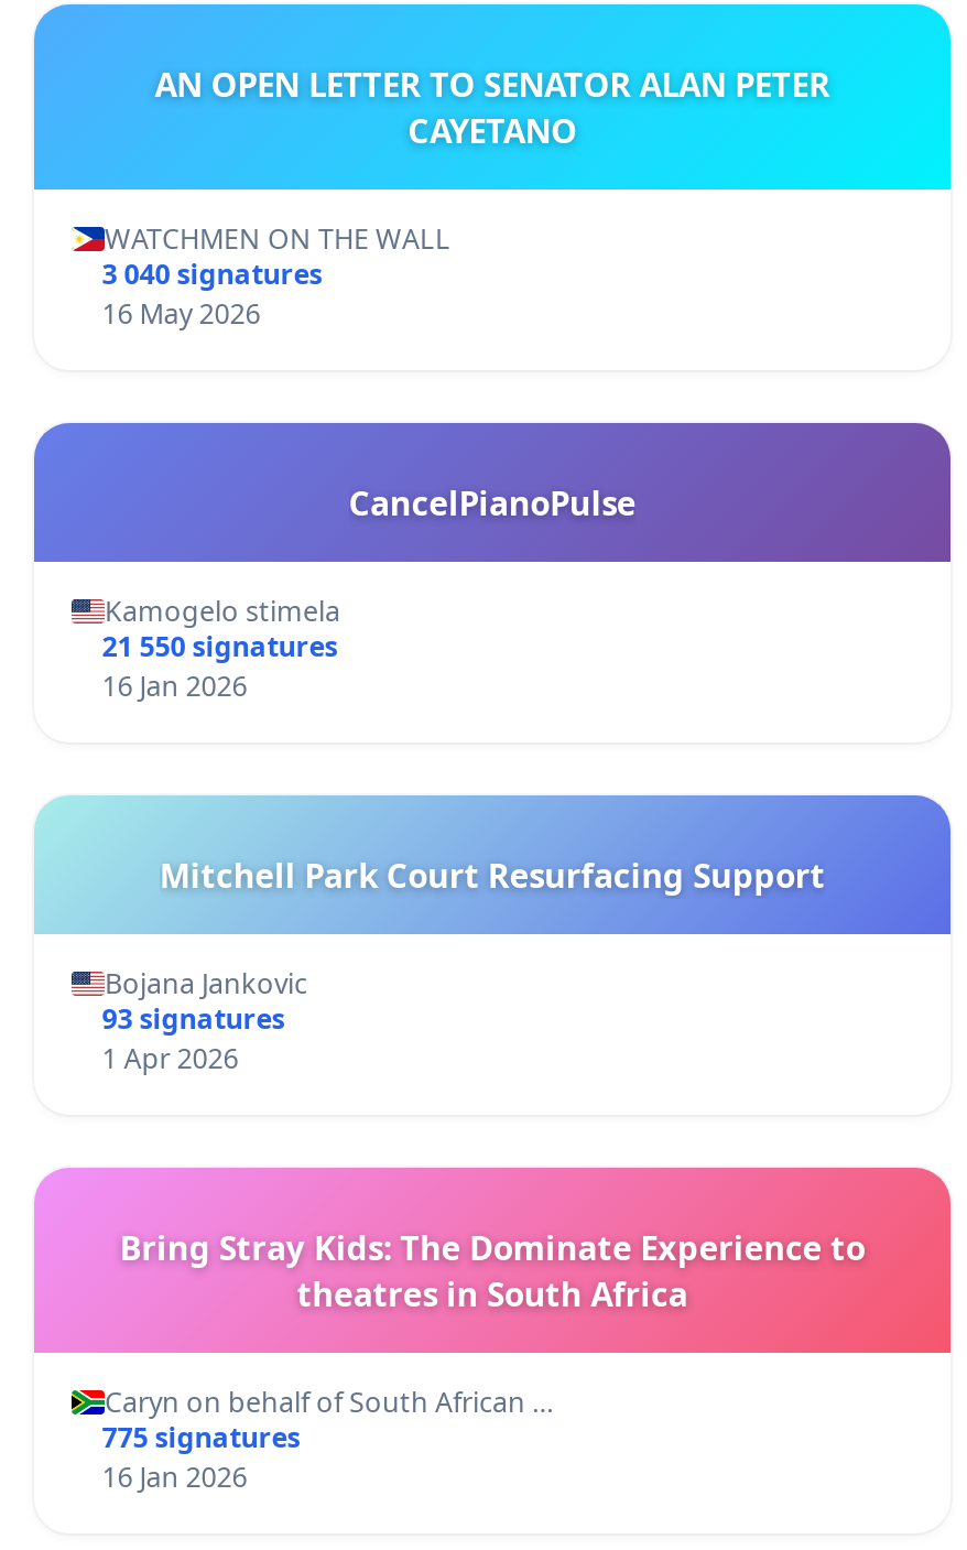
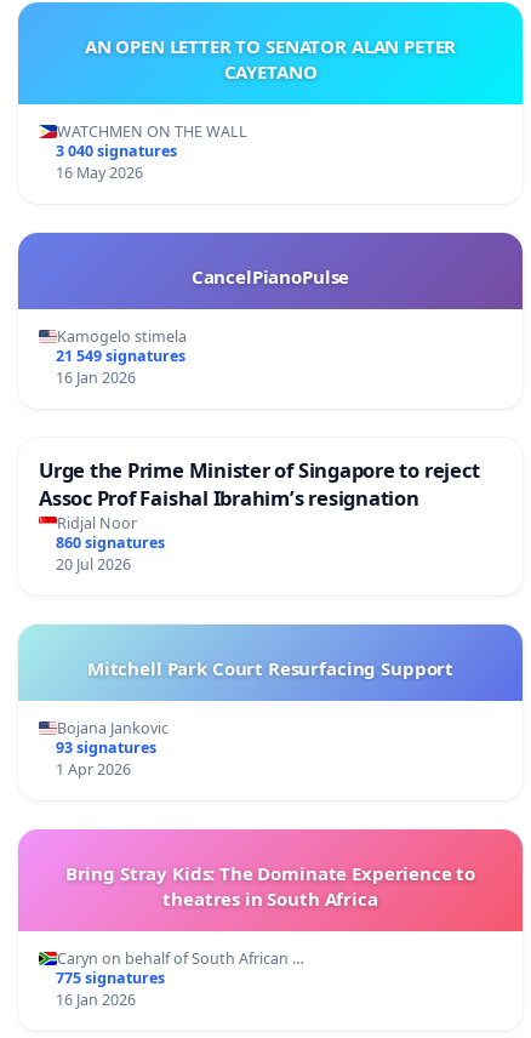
[102,628,338,665] 21 550 signatures -> [56,345,185,366] 21 549 signatures
none -> [39,456,479,574] Urge the Prime Minister of Singapore to reject | Assoc Prof Faishal Ibrahim’s resignation | Ridjal Noor | 860 signatures | 20 Jul 2026

